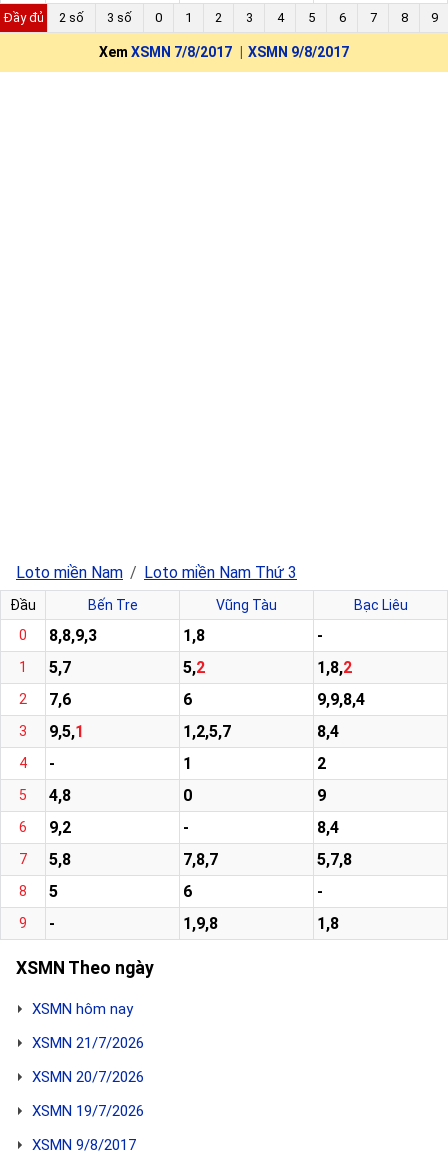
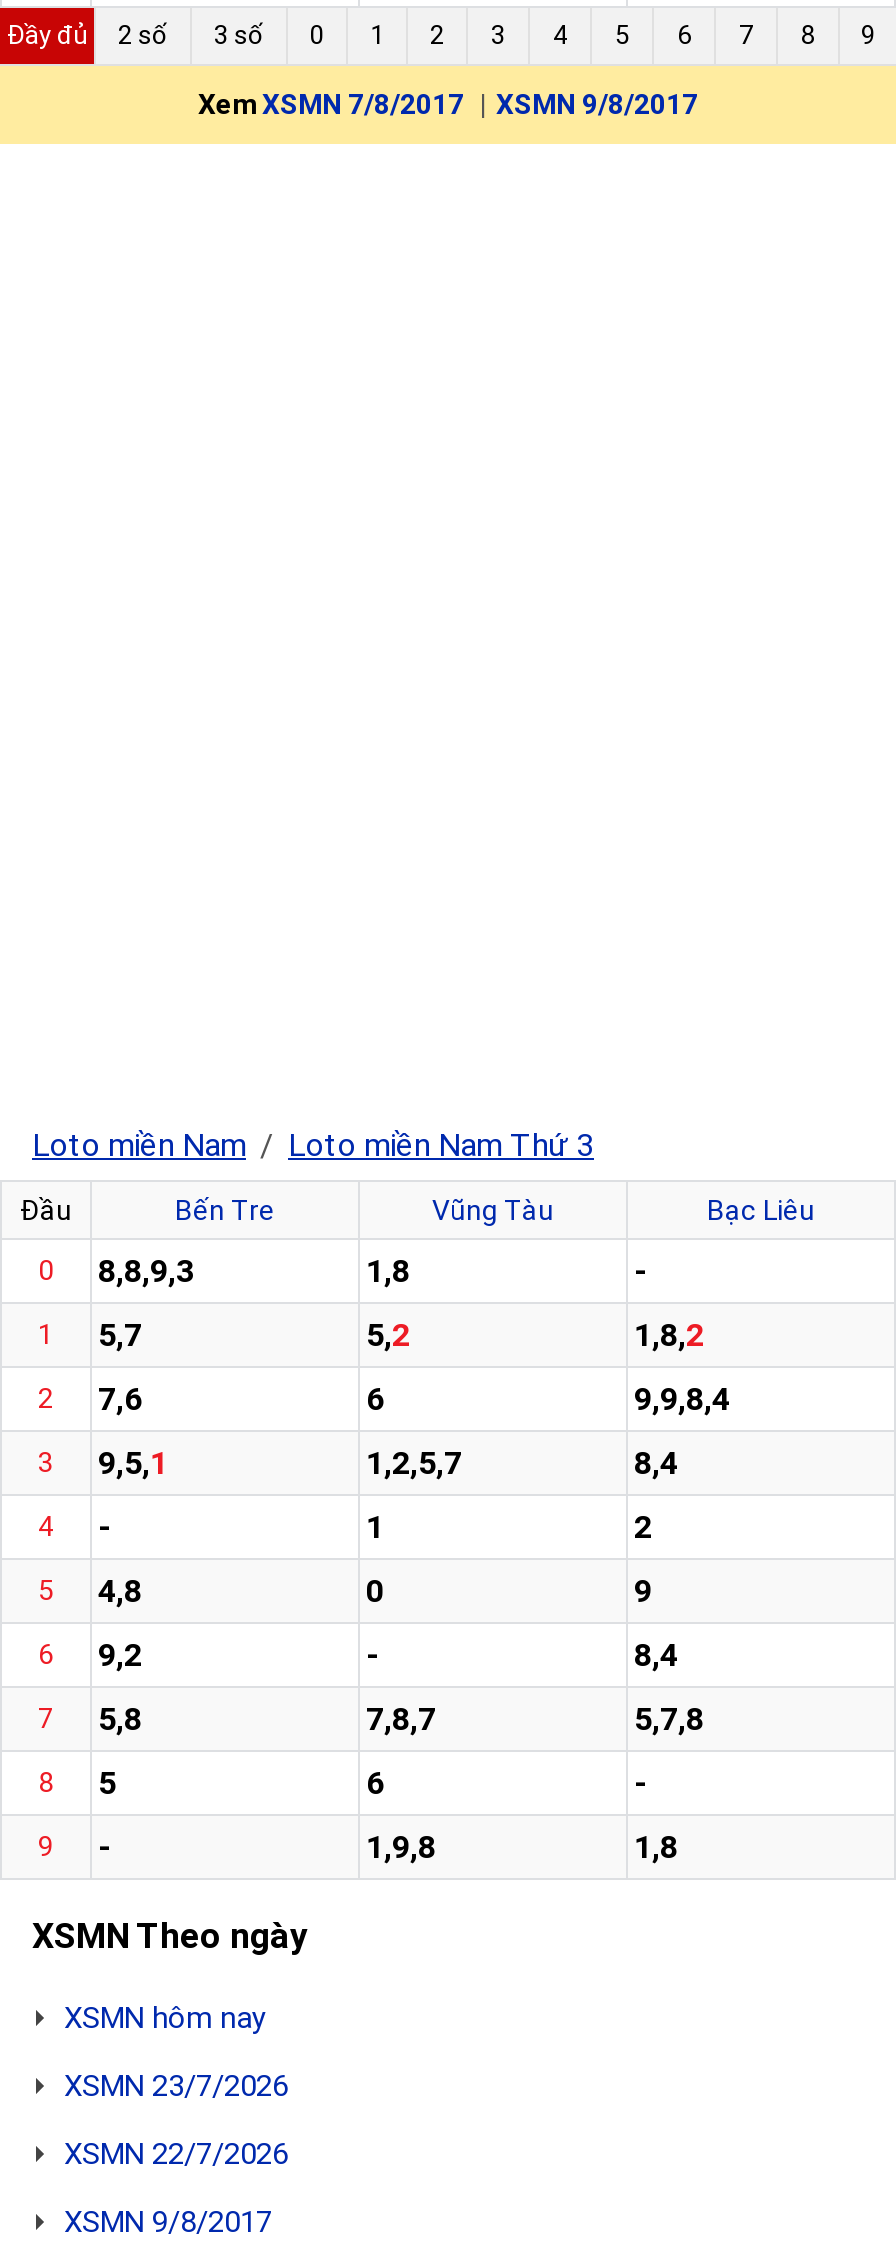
[32,1034,144,1120] XSMN 21/7/2026 | XSMN 20/7/2026 | XSMN 19/7/2026 -> [64,2068,288,2172] XSMN 23/7/2026 | XSMN 22/7/2026

